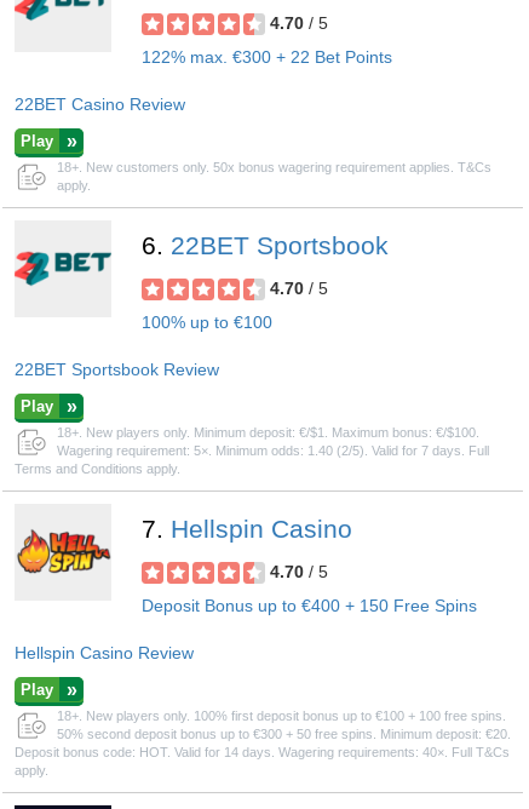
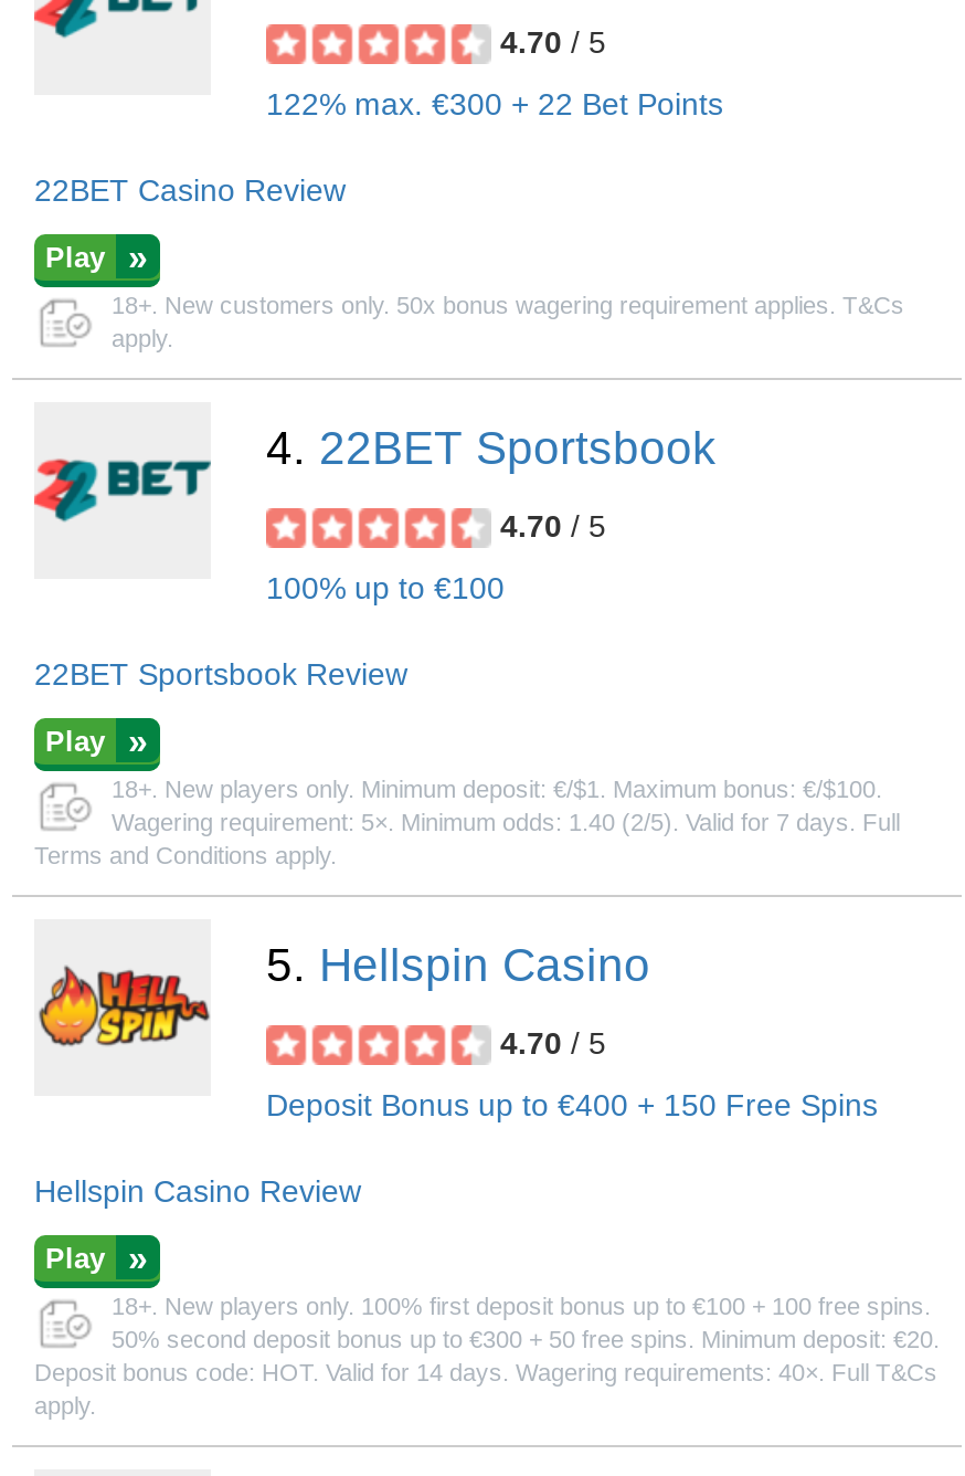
[142,231,389,259] 6. 22BET Sportsbook -> [266,422,717,473] 4. 22BET Sportsbook
[142,515,352,543] 7. Hellspin Casino -> [266,939,650,990] 5. Hellspin Casino

